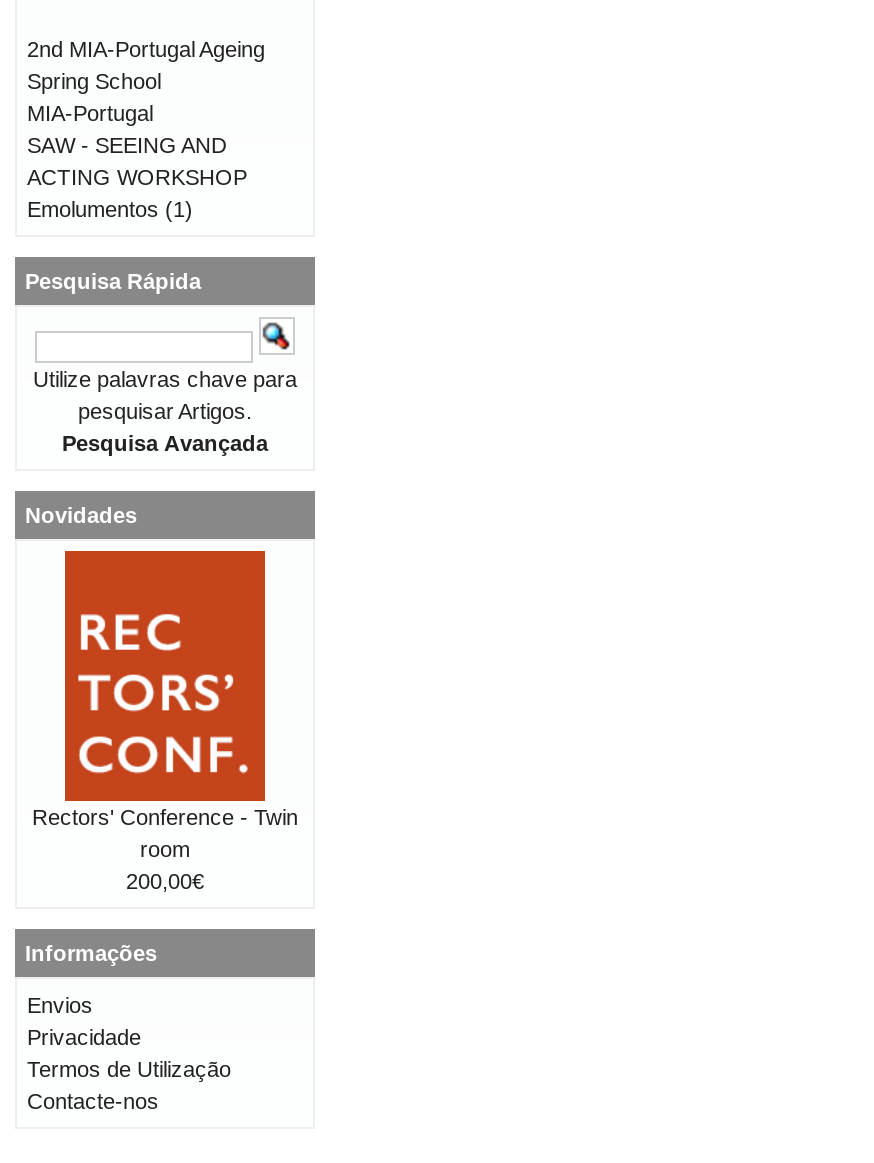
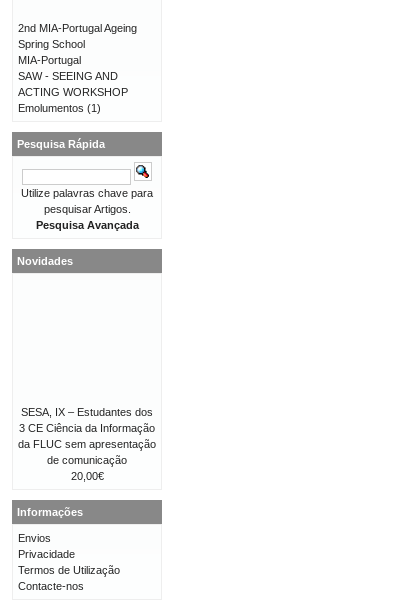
[63,549,267,727] [image] -> none
[32,805,298,893] Rectors' Conference - Twin | room | 200,00€ -> [18,406,156,482] SESA, IX – Estudantes dos | 3 CE Ciência da Informação | da FLUC sem apresentação | de comunicação | 20,00€

